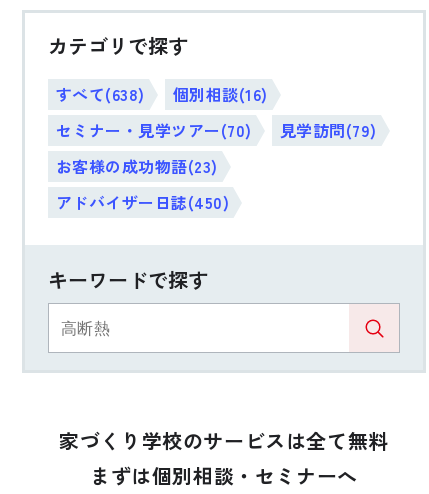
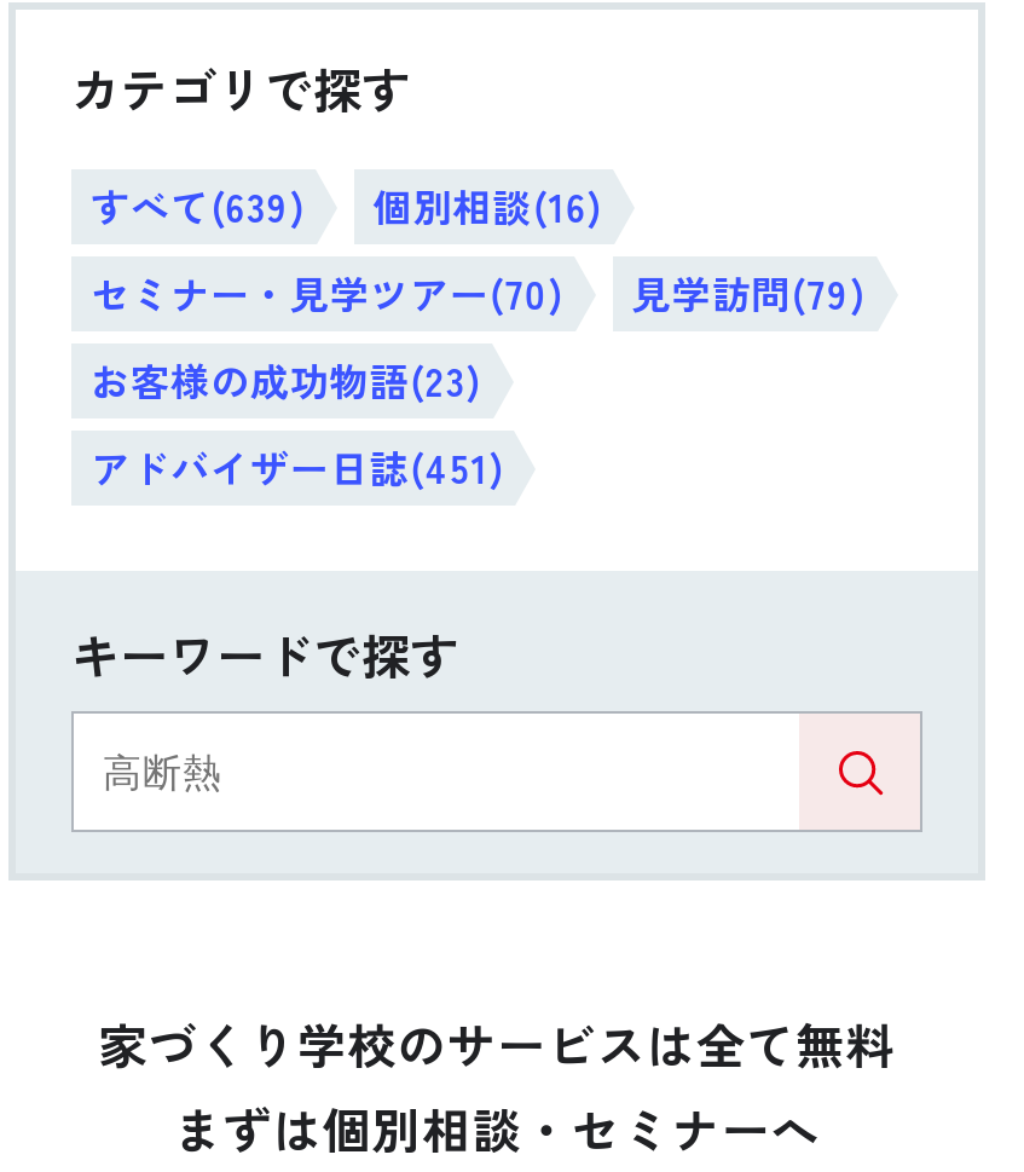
[56,82,268,106] すべて(638) 個別相談(16) -> [91,175,603,233] すべて(639) 個別相談(16)
[56,190,229,214] アドバイザー日誌(450) -> [91,437,505,495] アドバイザー日誌(451)

